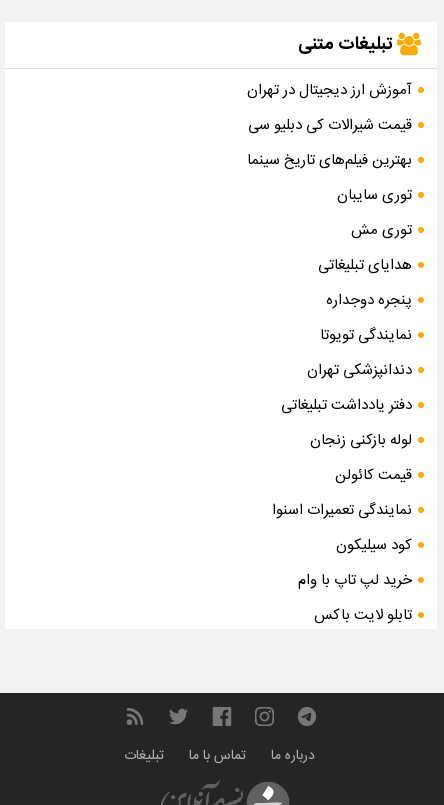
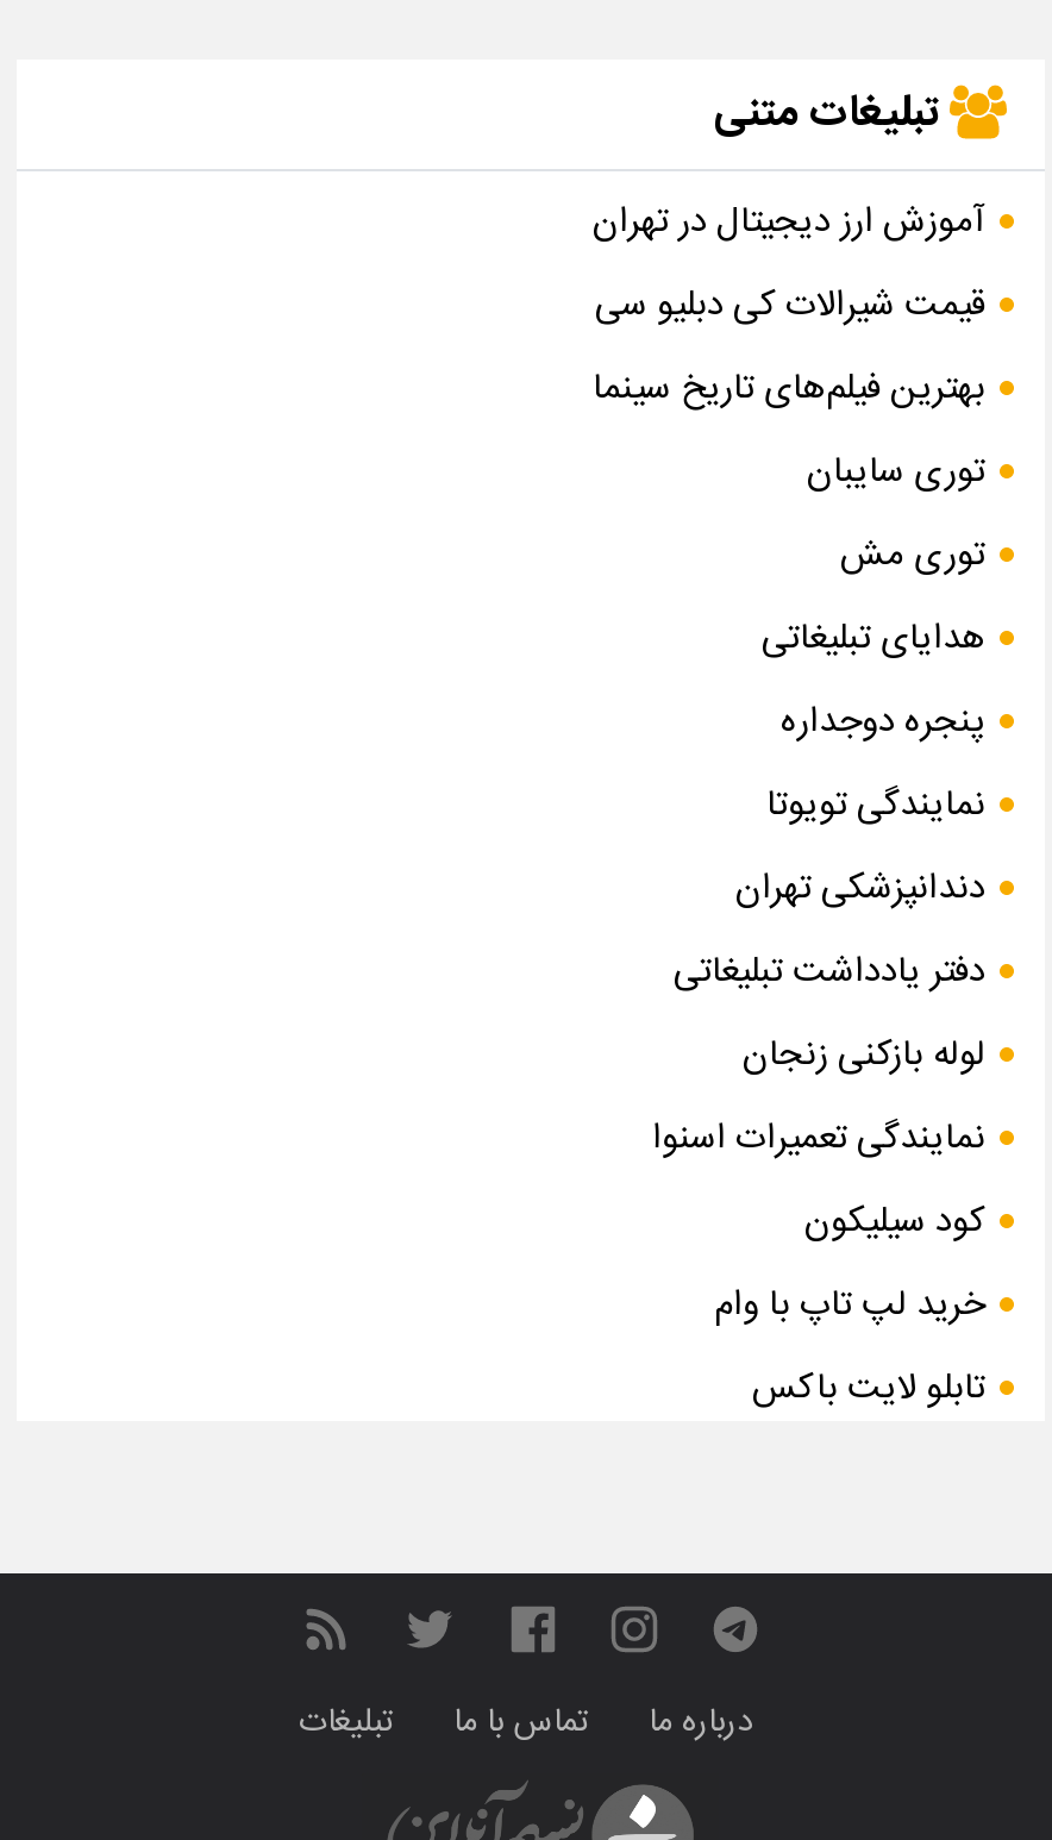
[335,463,412,488] قیمت کائولن -> none

